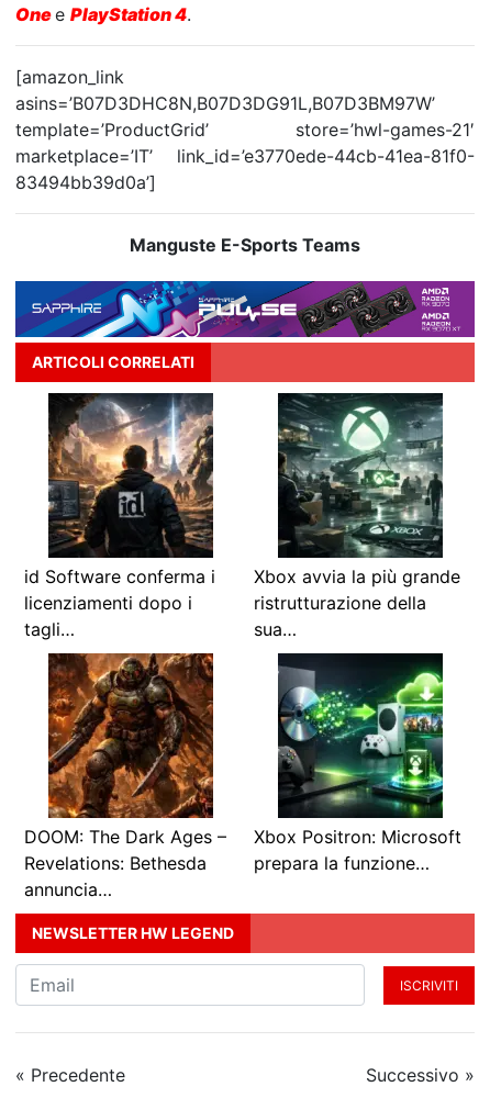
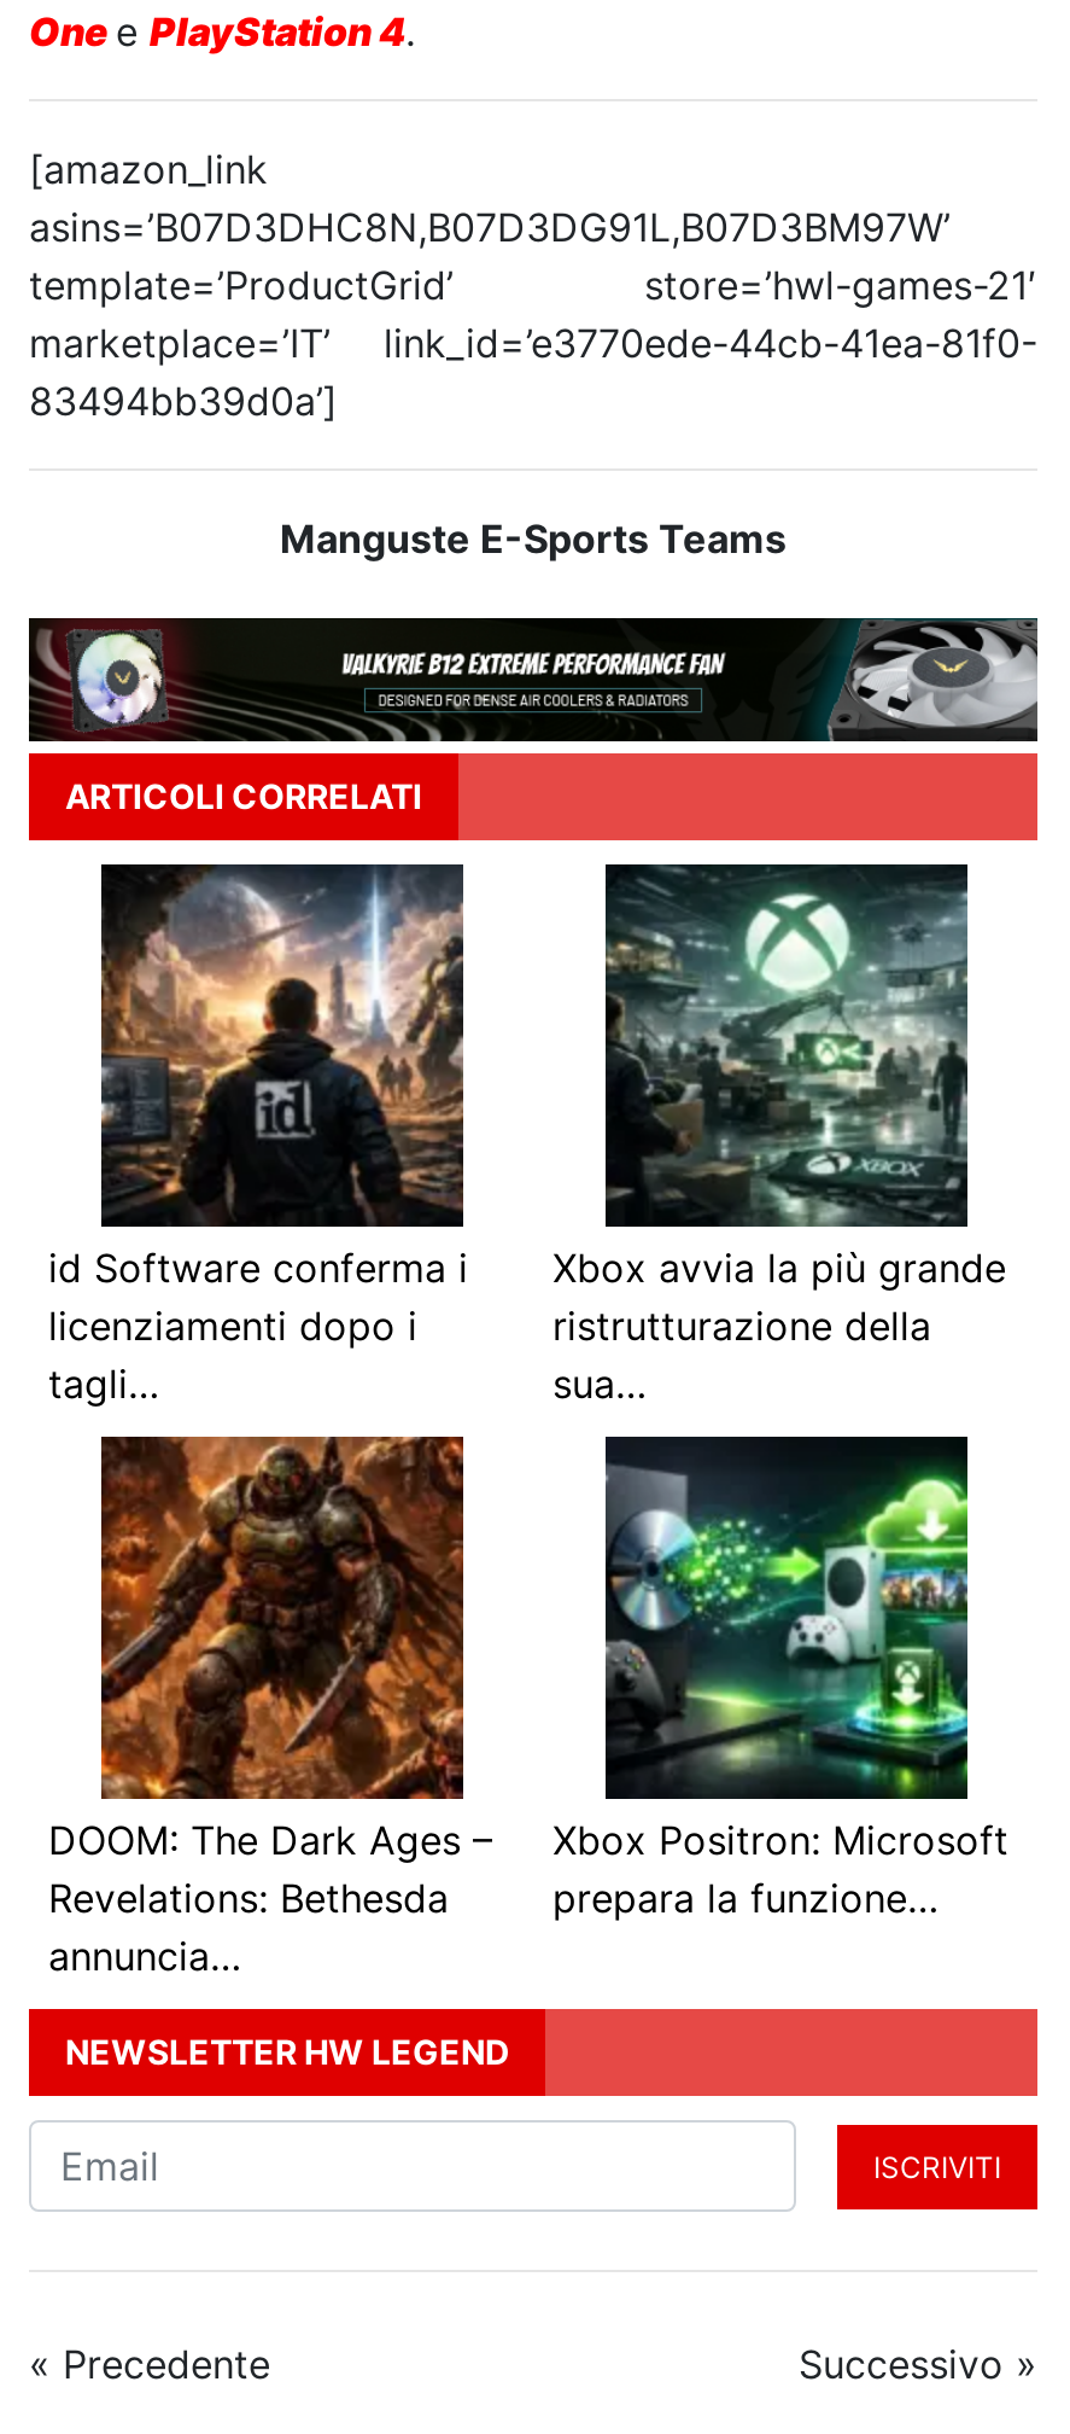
[14,280,475,338] [image] -> [27,616,1040,744] [image]

